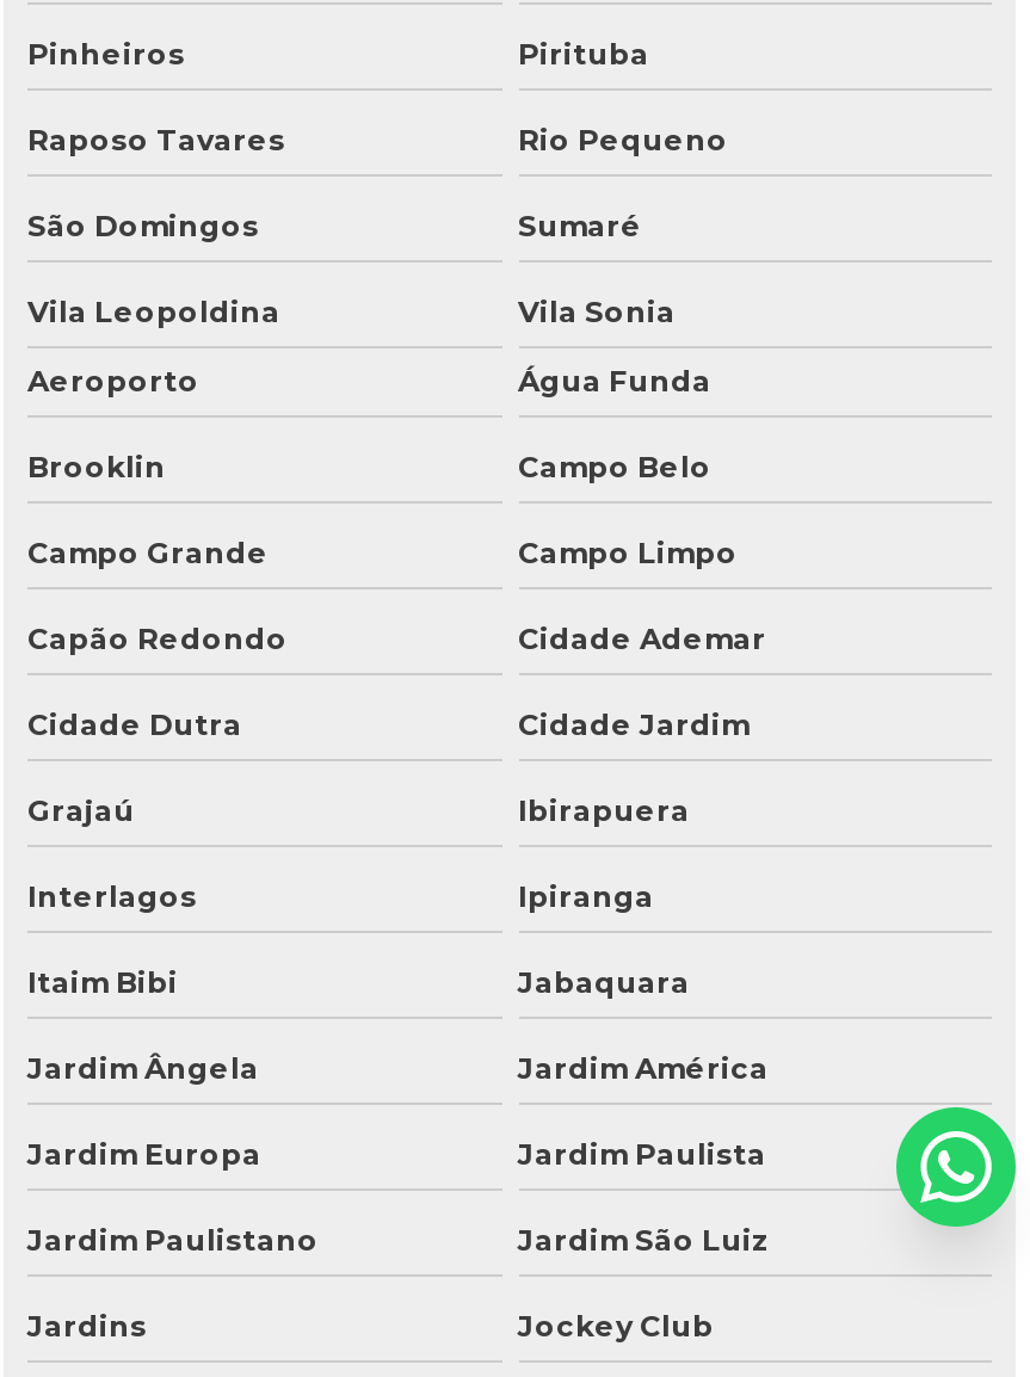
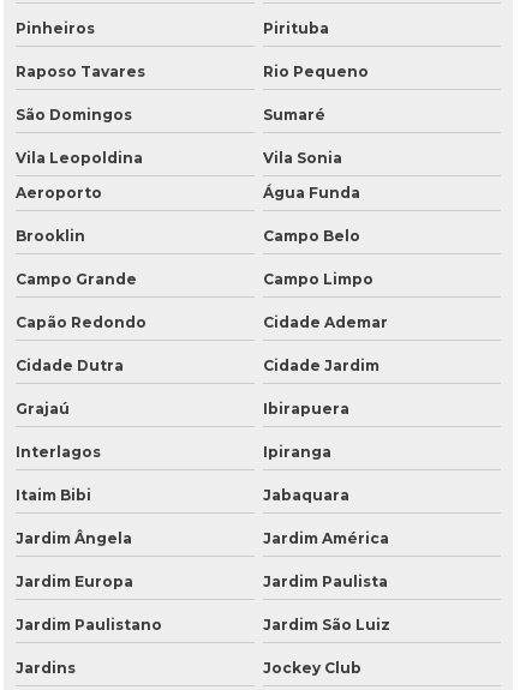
[894,1105,1018,1239] [image] -> none

